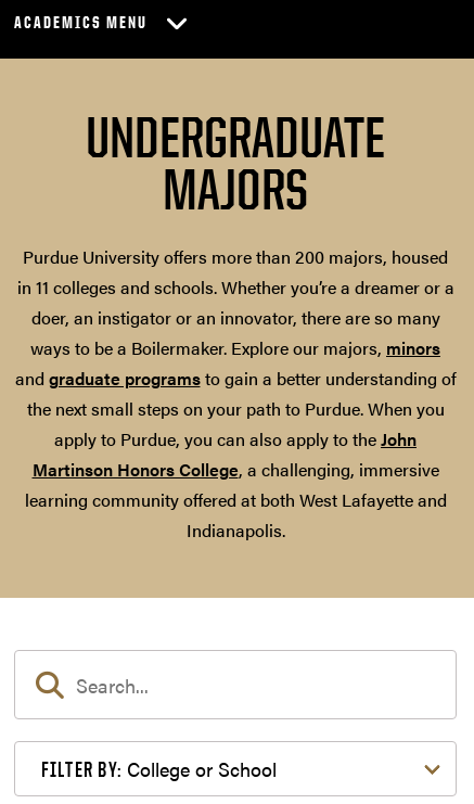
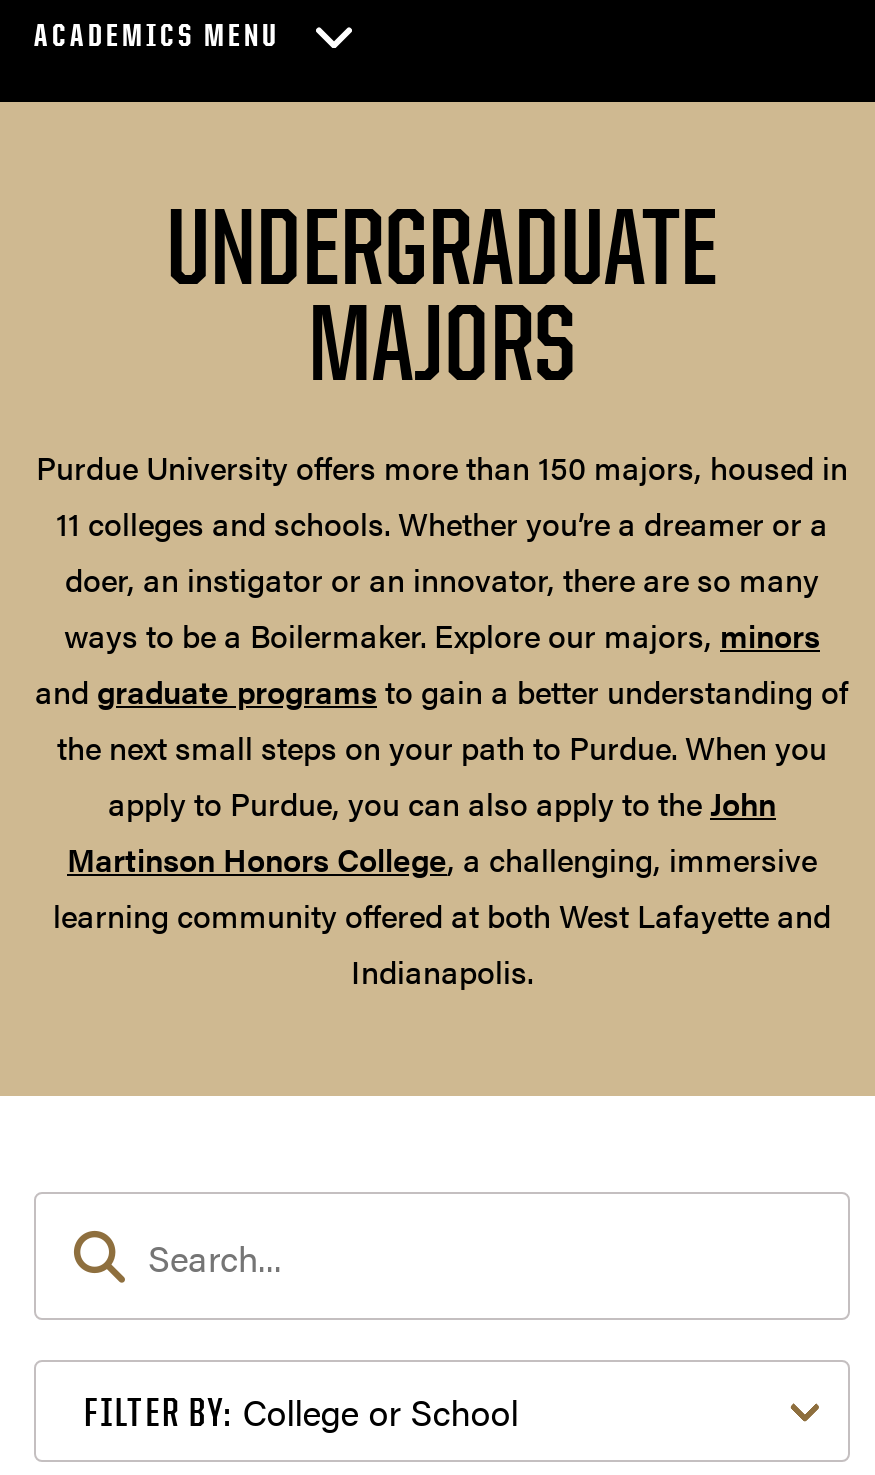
[17,244,454,300] Purdue University offers more than 200 majors, housed | in 11 colleges and schools. Whether you’re a dreamer or a -> [36,444,848,546] Purdue University offers more than 150 majors, housed in | 11 colleges and schools. Whether you’re a dreamer or a

